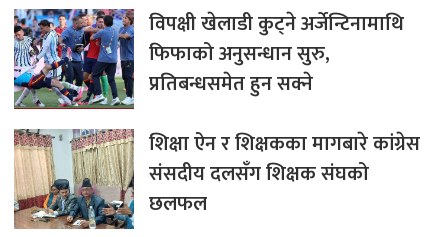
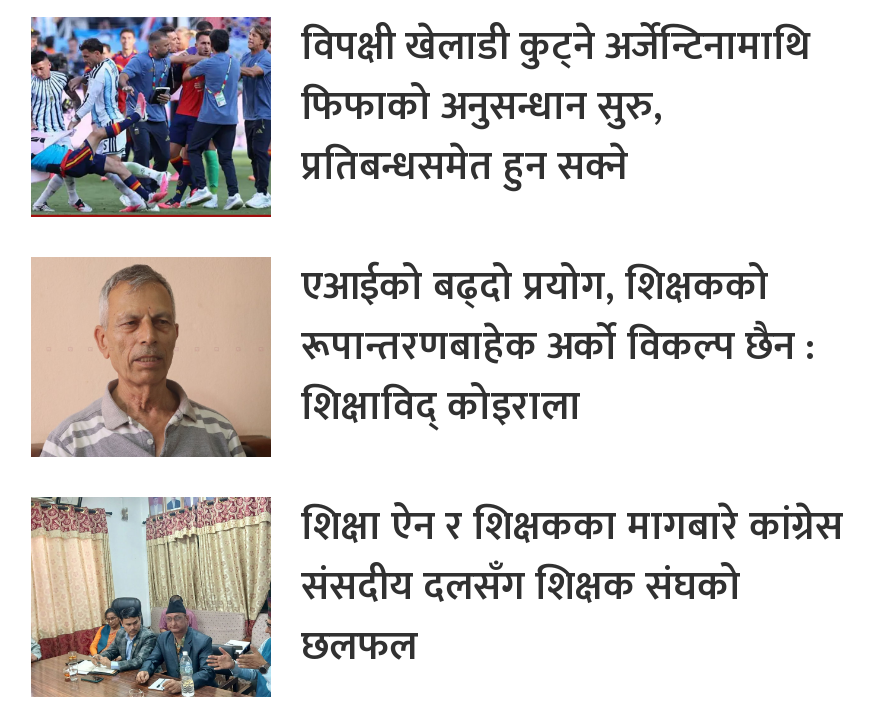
none -> [31,253,813,459] [image] | एआईको बढ्दो प्रयोग, शिक्षकको | रूपान्तरणबाहेक अर्को विकल्प छैन : | शिक्षाविद् कोइराला

